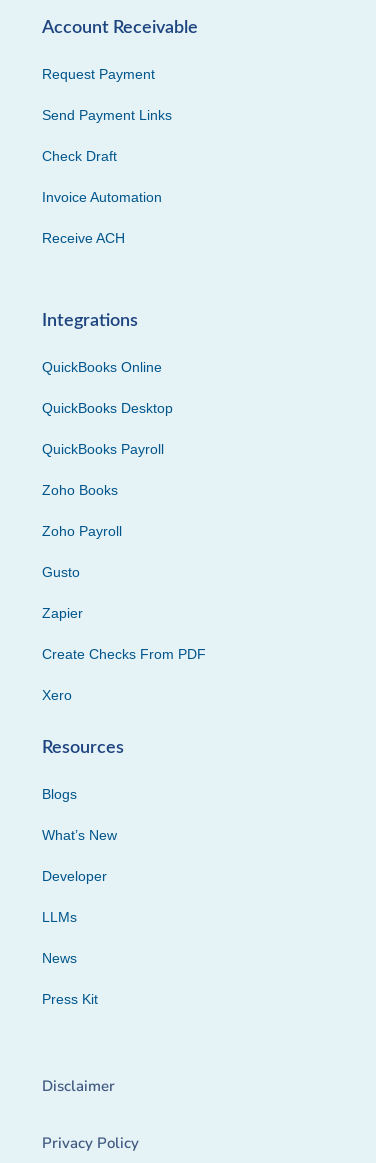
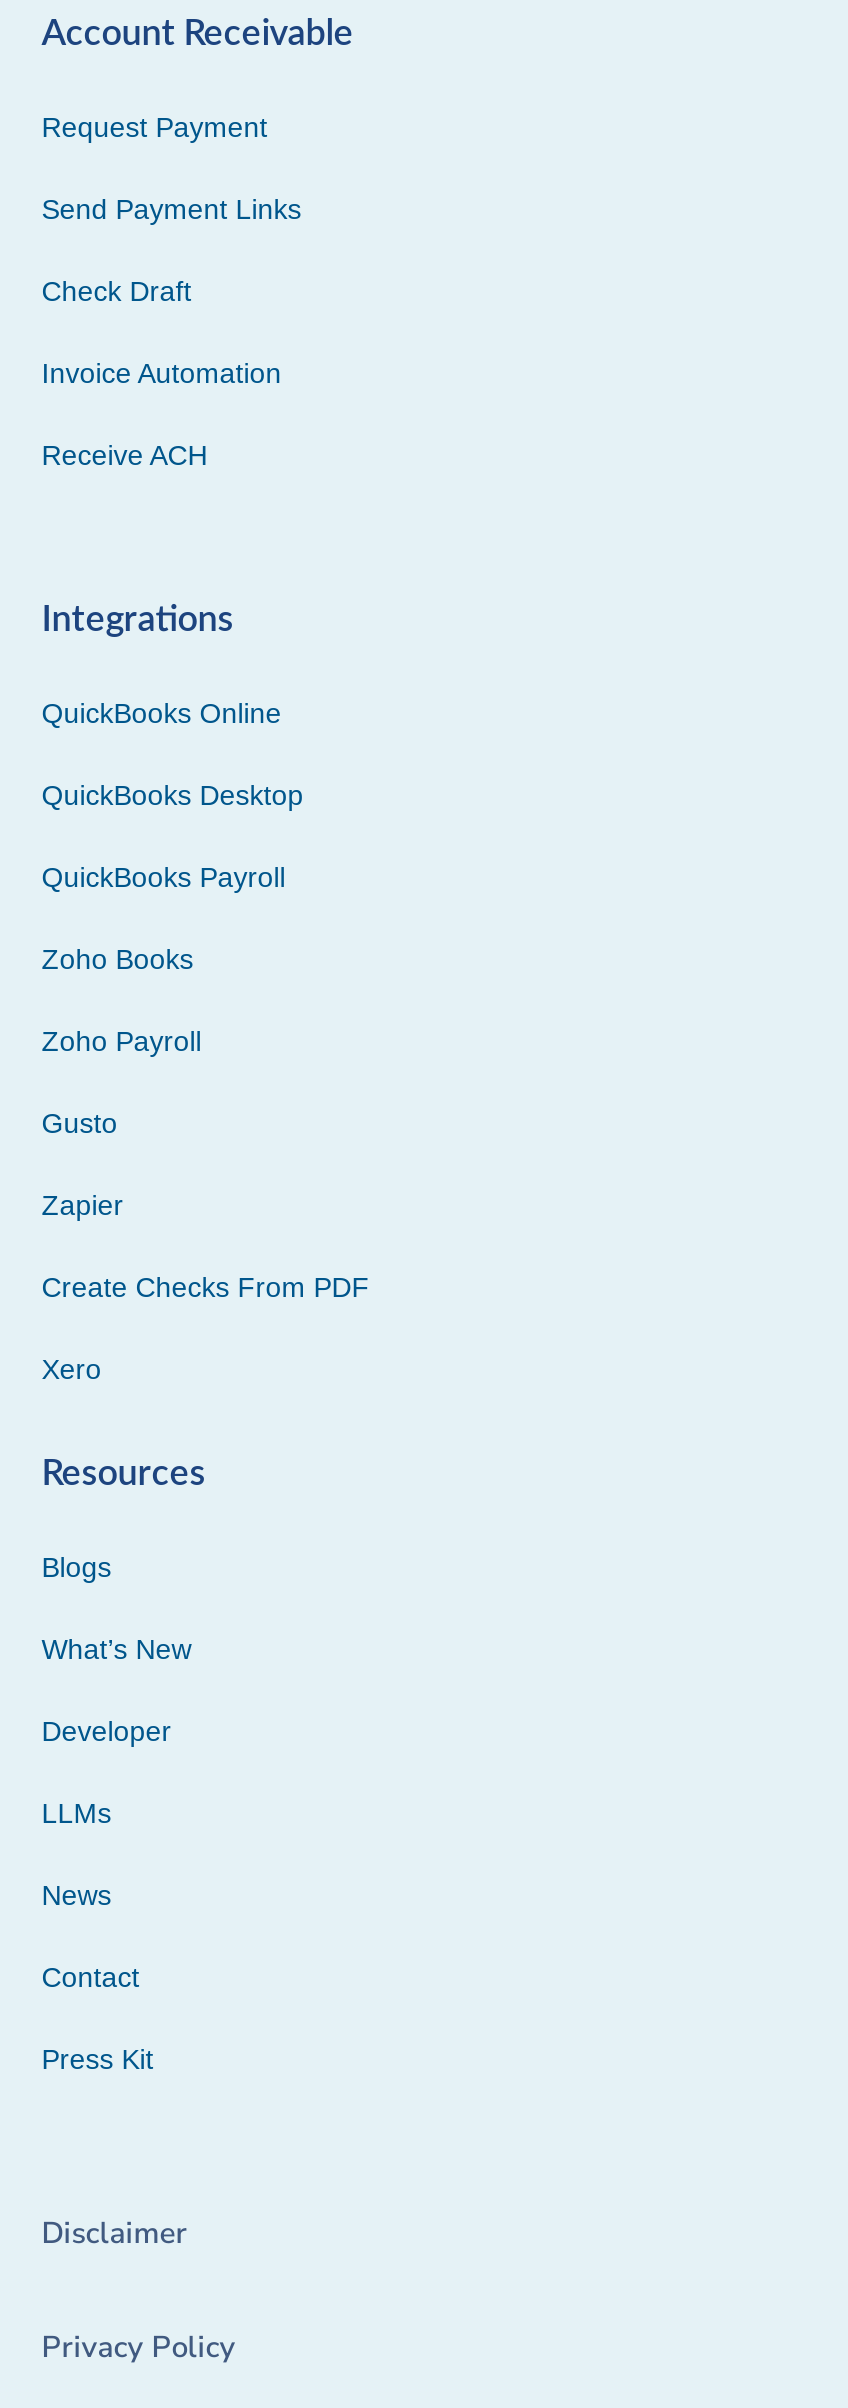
none -> [42,1962,140,1994] Contact

